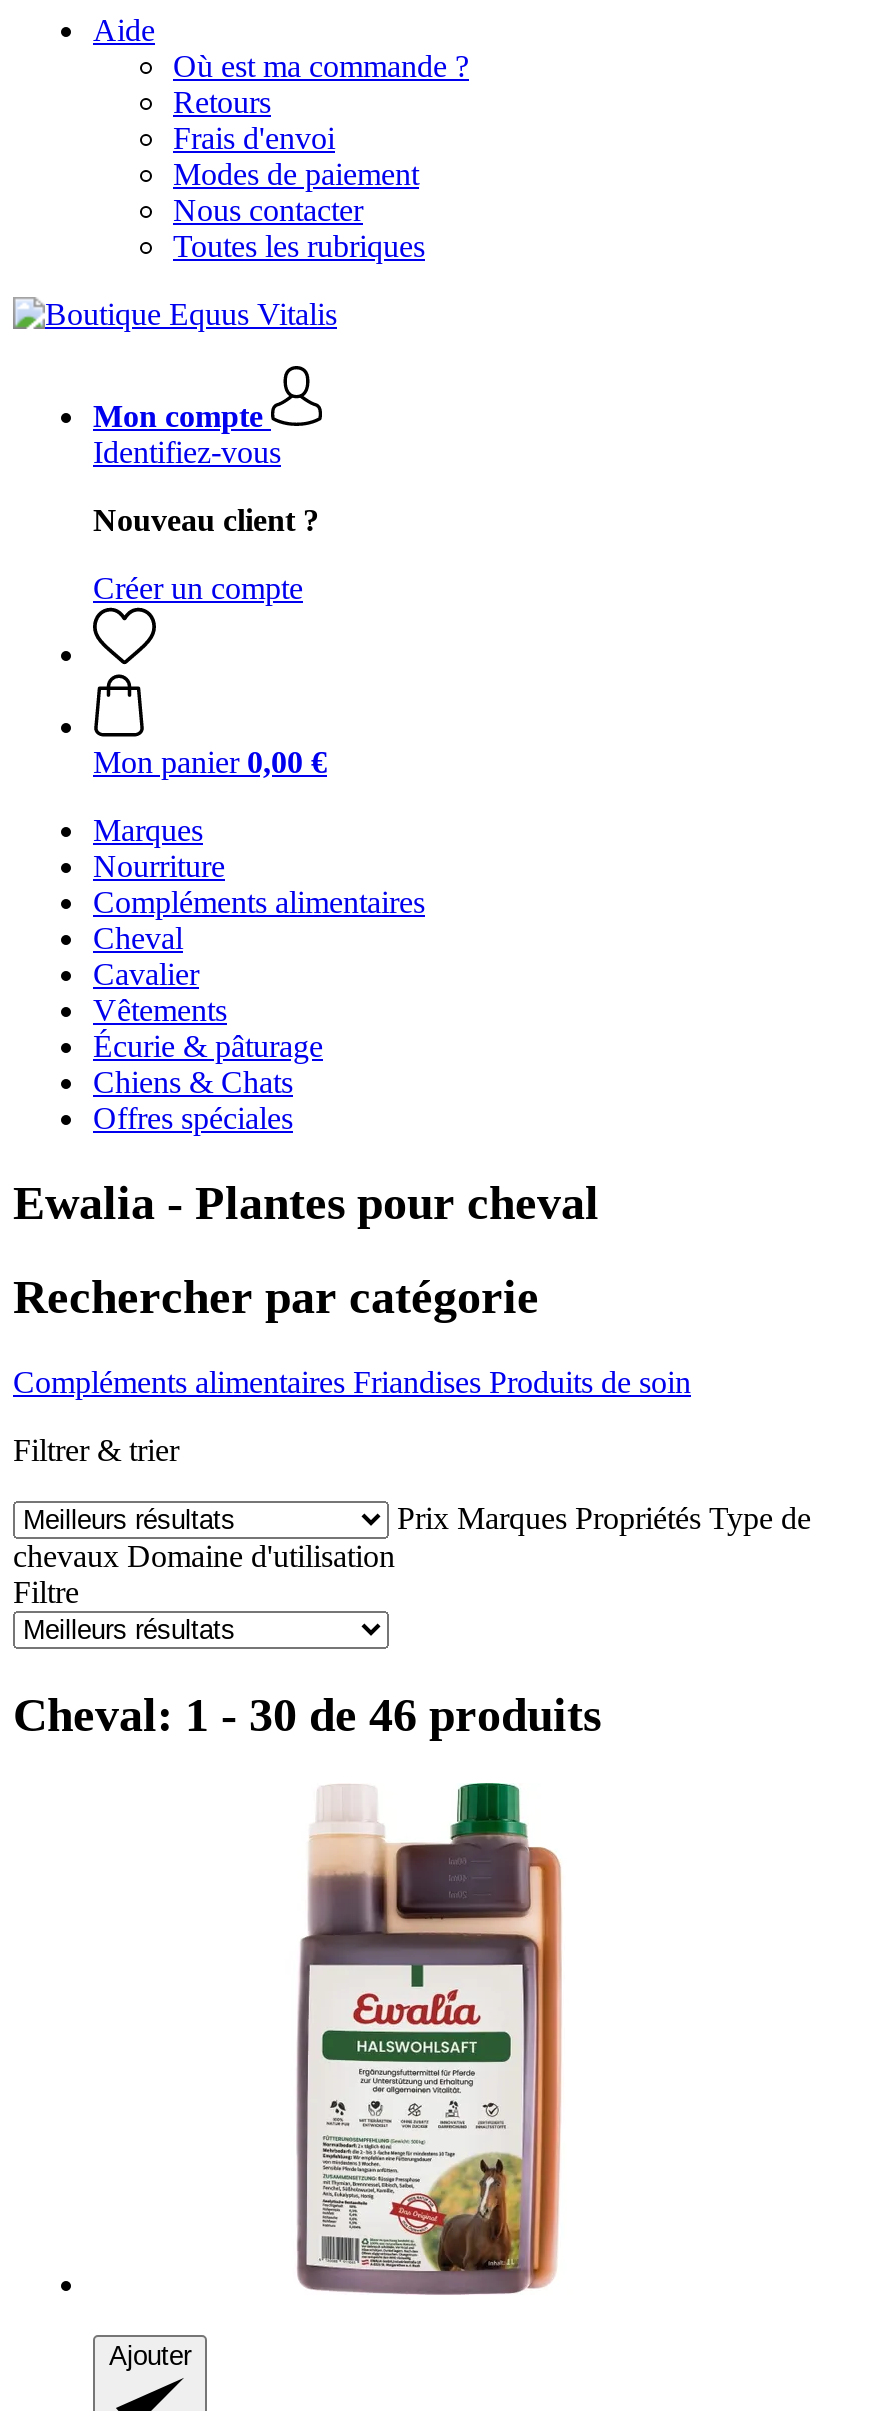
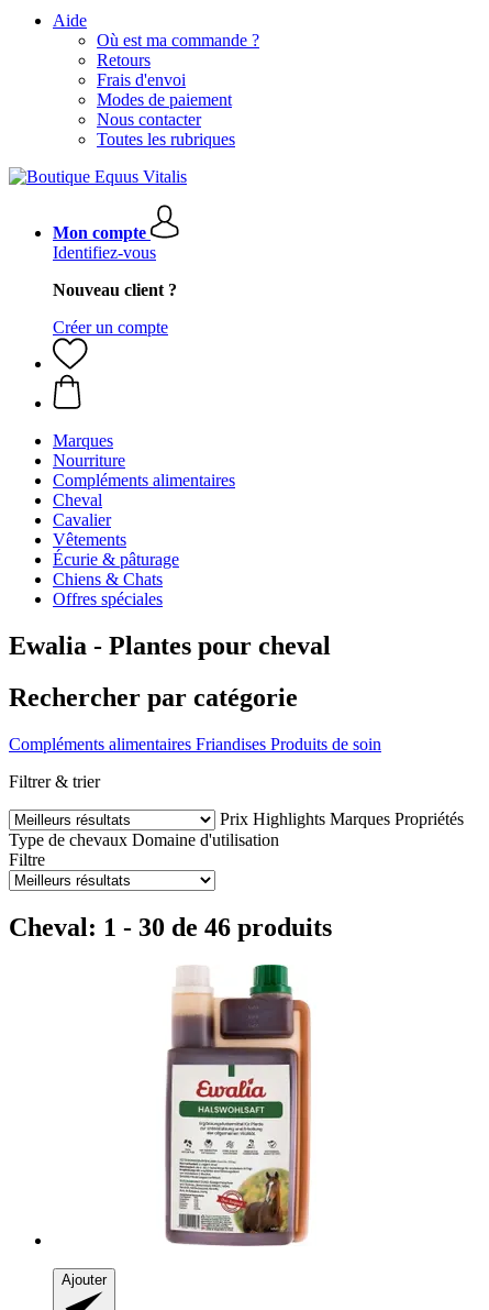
[93,745,327,779] Mon panier 0,00 € -> none
[13,1500,811,1572] Prix Marques Propriétés Type de | chevaux Domaine d'utilisation -> [9,809,464,849] Prix Highlights Marques Propriétés | Type de chevaux Domaine d'utilisation

